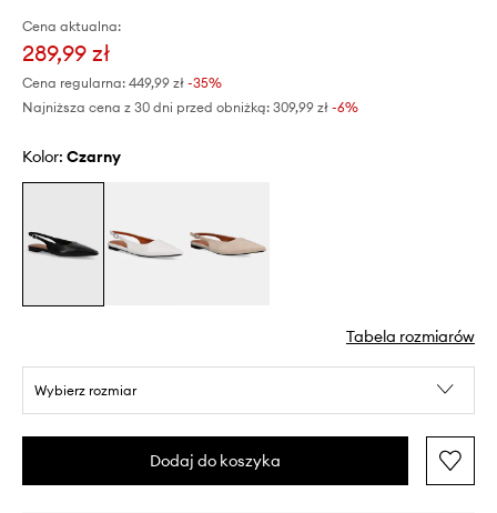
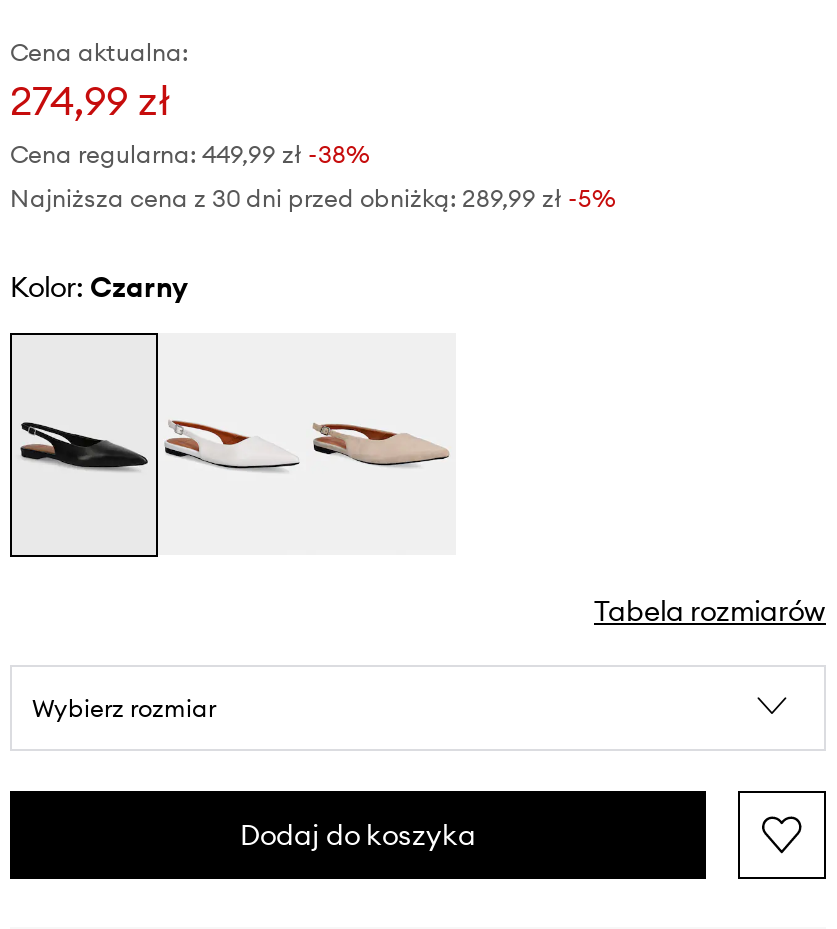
[22,39,110,67] 289,99 zł -> [10,75,170,125] 274,99 zł
[22,75,222,91] Cena regularna: 449,99 zł -35% -> [10,139,370,169] Cena regularna: 449,99 zł -38%
[22,99,358,116] Najniższa cena z 30 dni przed obniżką: 309,99 zł -6% -> [10,183,616,213] Najniższa cena z 30 dni przed obniżką: 289,99 zł -5%

